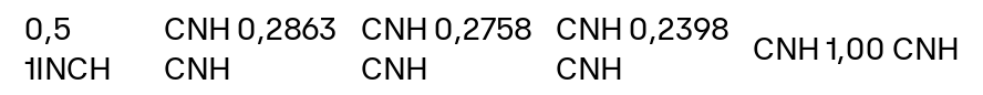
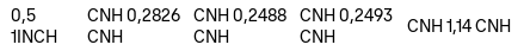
[164,8,337,47] CNH 0,2863 -> [87,4,180,26] CNH 0,2826
[361,8,531,47] CNH 0,2758 -> [193,4,286,26] CNH 0,2488
[556,8,728,47] CNH 0,2398 -> [300,4,393,26] CNH 0,2493
[753,28,959,67] CNH 1,00 CNH -> [407,15,511,36] CNH 1,14 CNH

